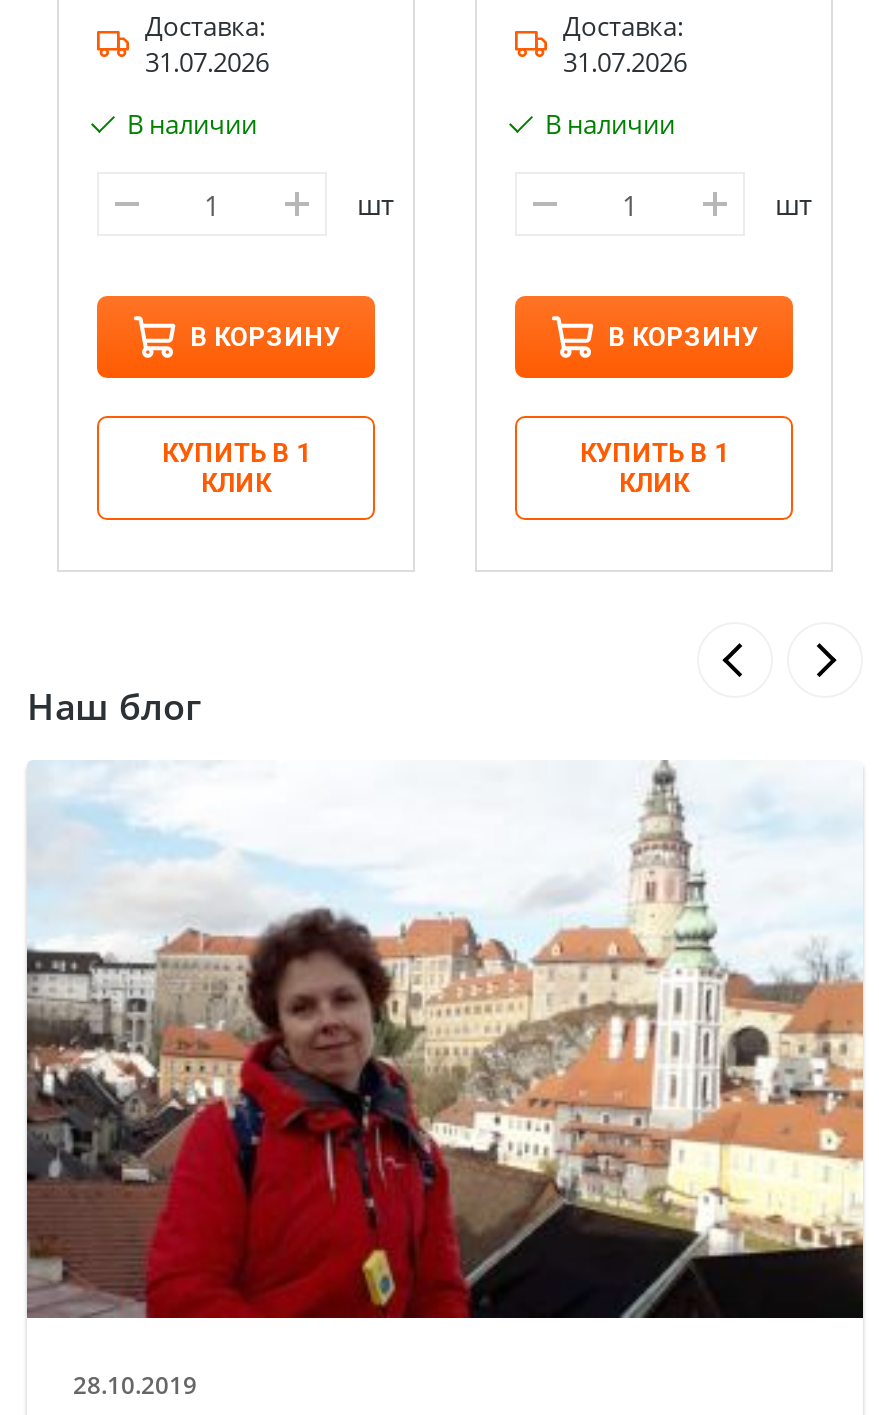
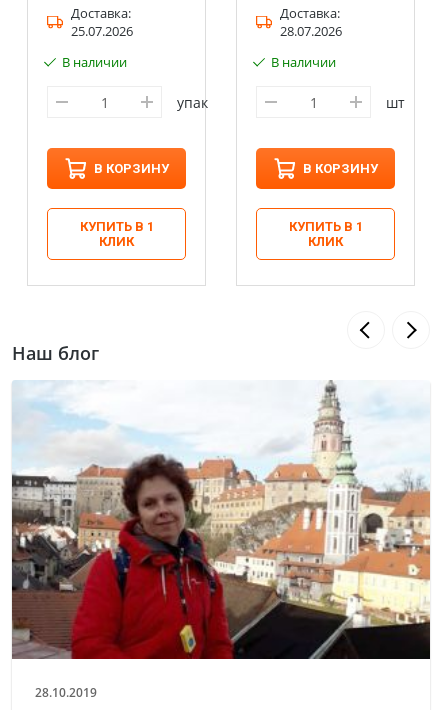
[145,44,269,80] 31.07.2026 -> [71,22,133,40] 25.07.2026
[563,44,687,80] 31.07.2026 -> [280,22,342,40] 28.07.2026
[357,185,395,223] шт -> [177,92,208,111] упак

